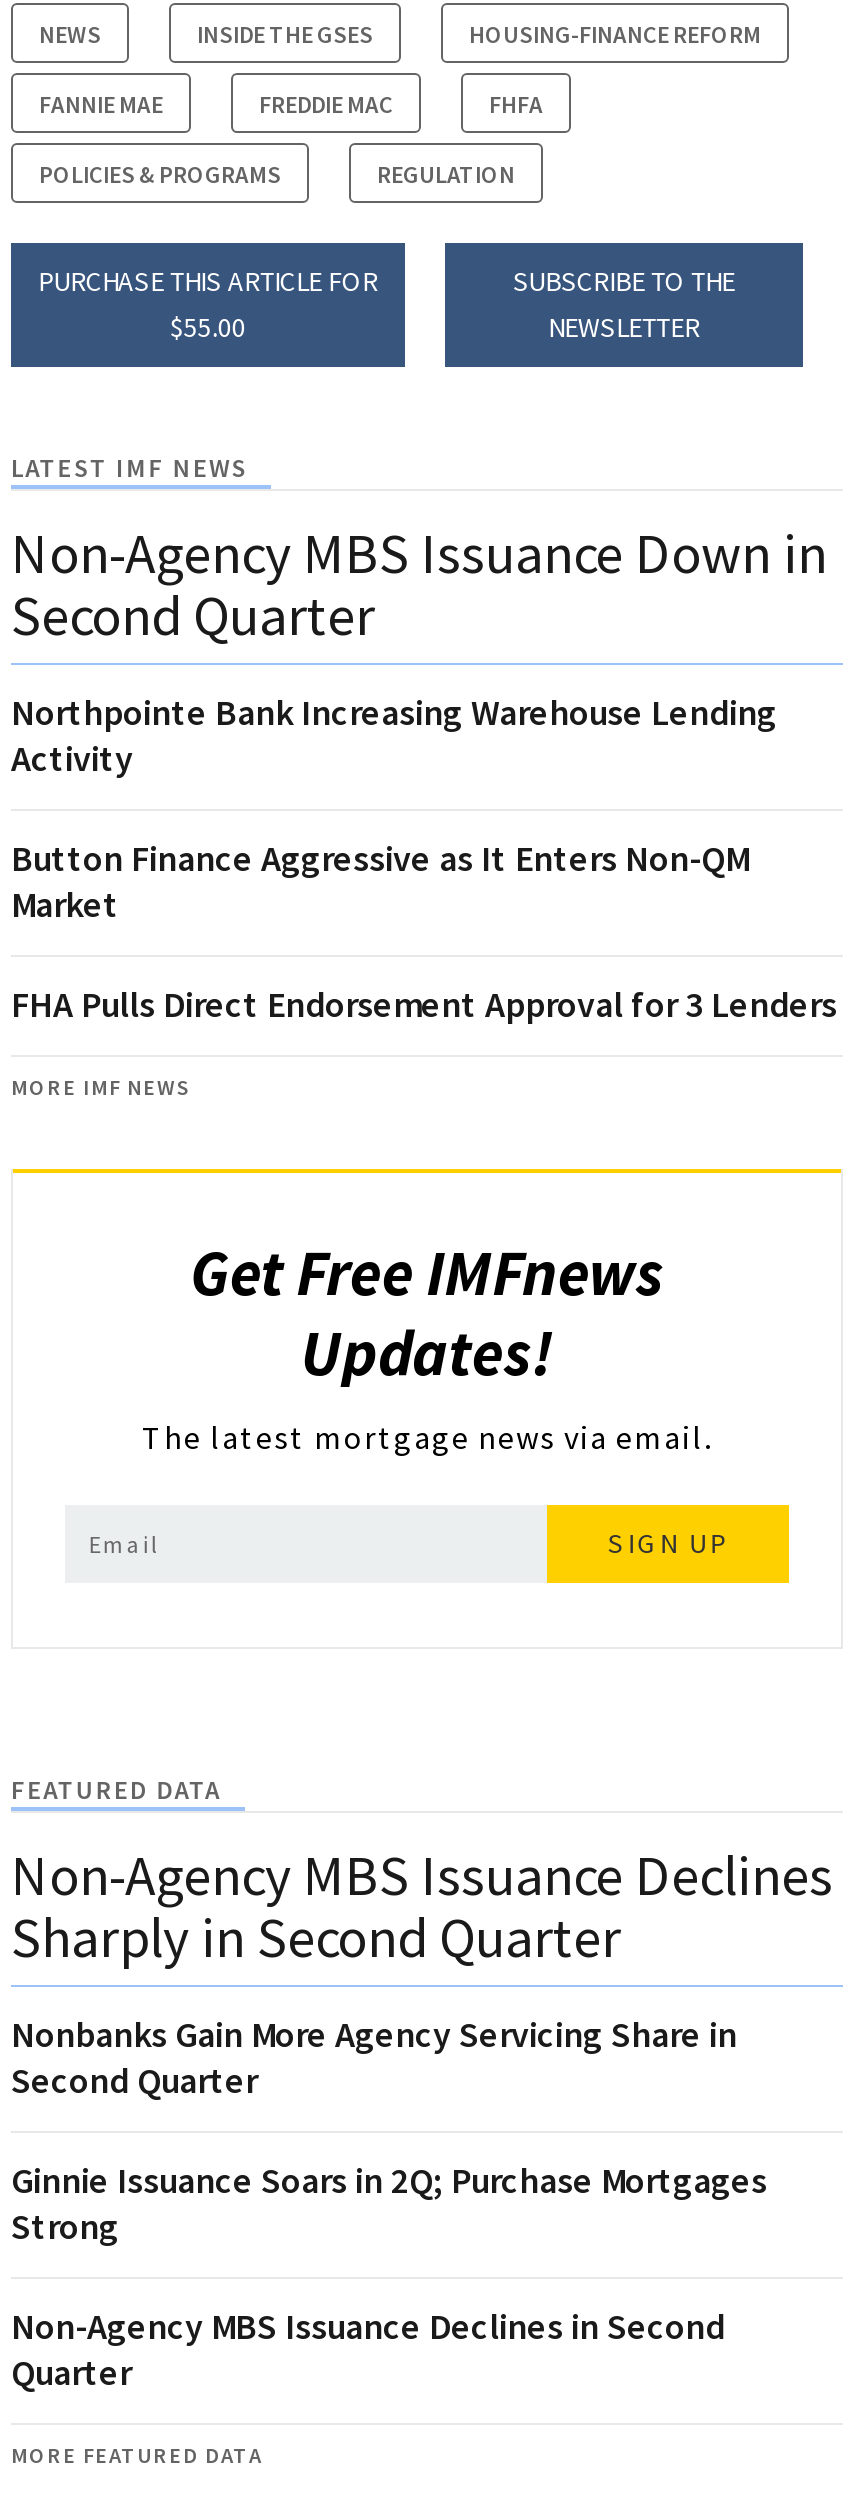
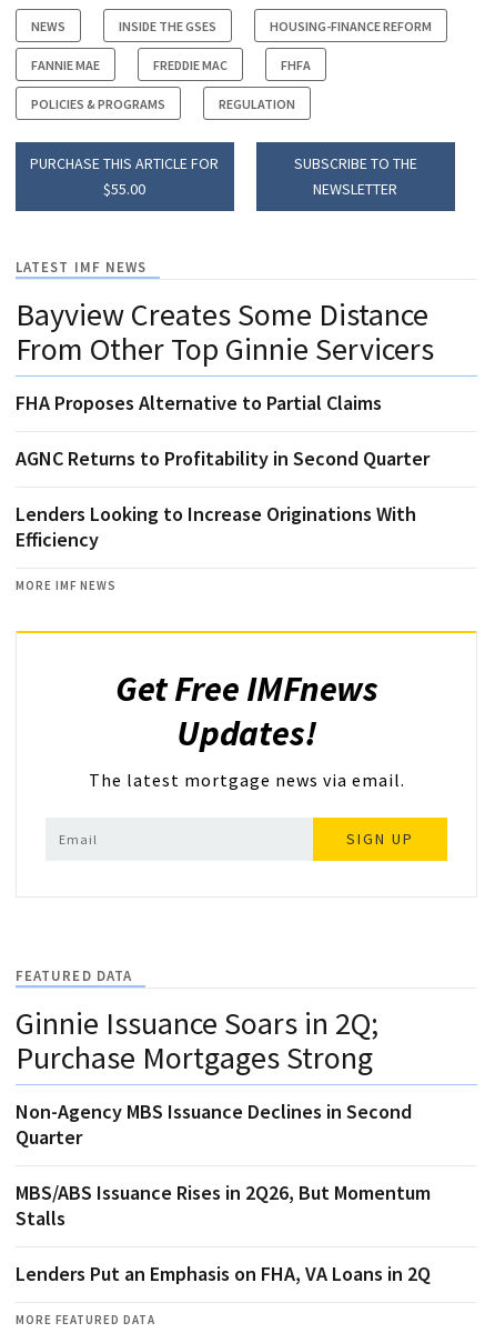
[11,516,827,650] Non-Agency MBS Issuance Down in | Second Quarter -> [16,294,434,368] Bayview Creates Some Distance | From Other Top Ginnie Servicers
[11,688,777,780] Northpointe Bank Increasing Warehouse Lending | Activity -> [16,389,382,415] FHA Proposes Alternative to Partial Claims
[11,834,749,926] Button Finance Aggressive as It Enters Non-QM | Market -> [16,445,430,471] AGNC Returns to Profitability in Second Quarter
[11,980,837,1026] FHA Pulls Direct Endorsement Approval for 3 Lenders -> [16,501,416,552] Lenders Looking to Increase Originations With | Efficiency
[11,1838,833,2248] Non-Agency MBS Issuance Declines | Sharply in Second Quarter | Nonbanks Gain More Agency Servicing Share in | Second Quarter | Ginnie Issuance Soars in 2Q; Purchase Mortgages | Strong -> [16,1003,378,1077] Ginnie Issuance Soars in 2Q; | Purchase Mortgages Strong
moved [11,2302,725,2394] -> [16,1098,412,1149]: Non-Agency MBS Issuance Declines in Second | Quarter
none -> [16,1179,431,1286] MBS/ABS Issuance Rises in 2Q26, But Momentum | Stalls | Lenders Put an Emphasis on FHA, VA Loans in 2Q

